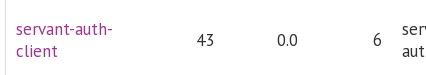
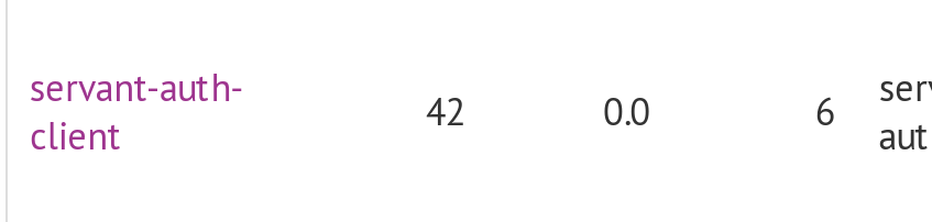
[196,29,214,51] 43 -> [425,87,465,135] 42

